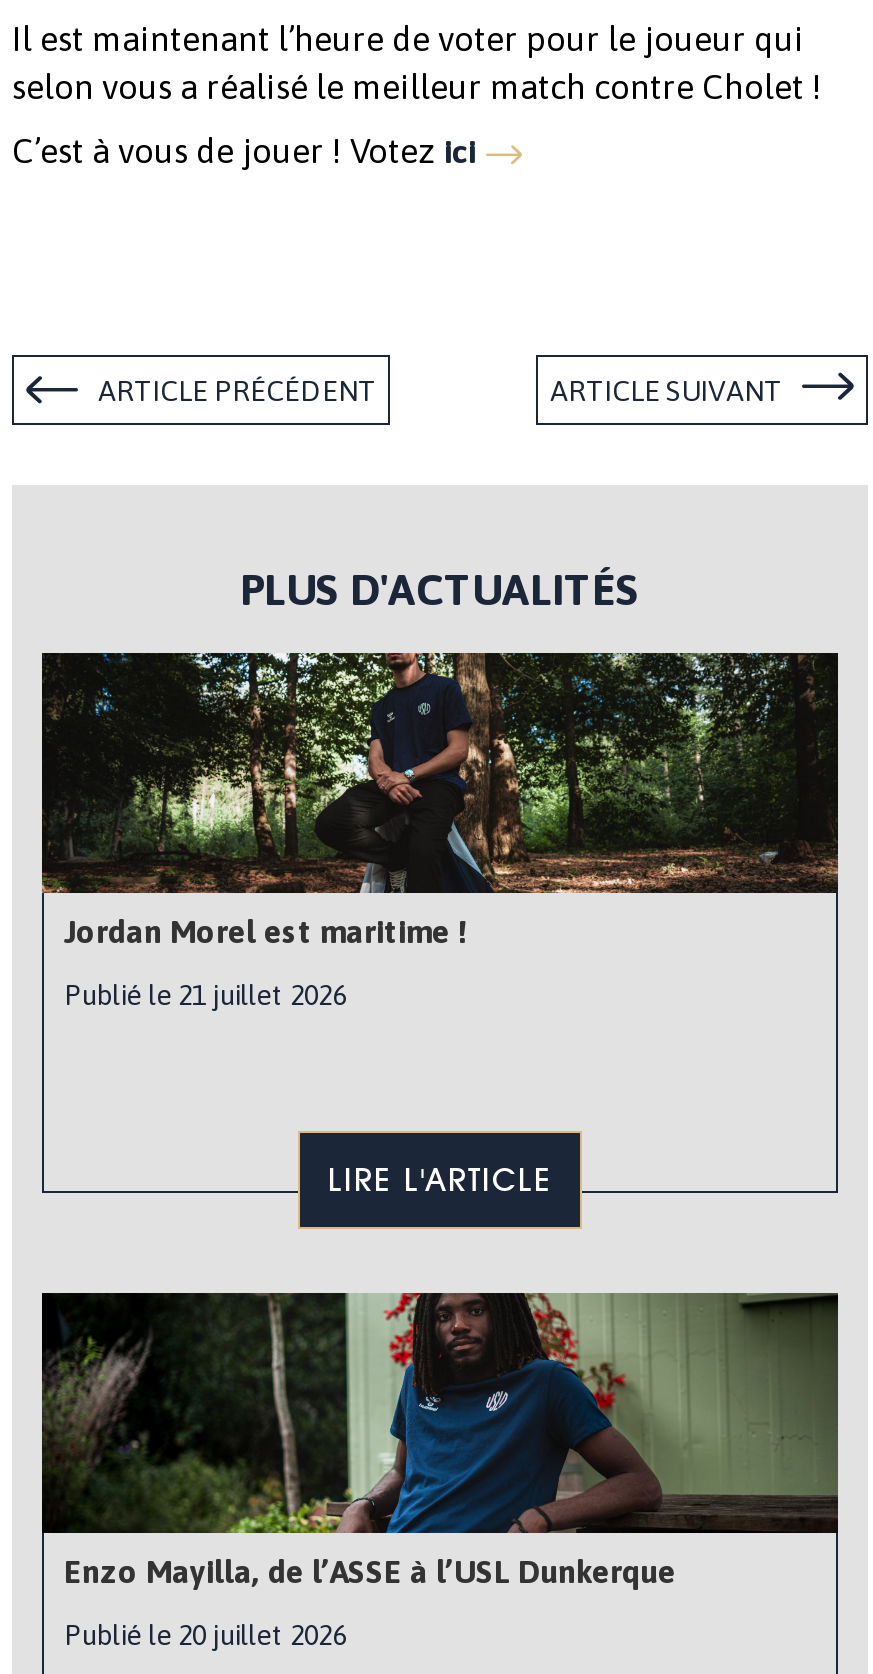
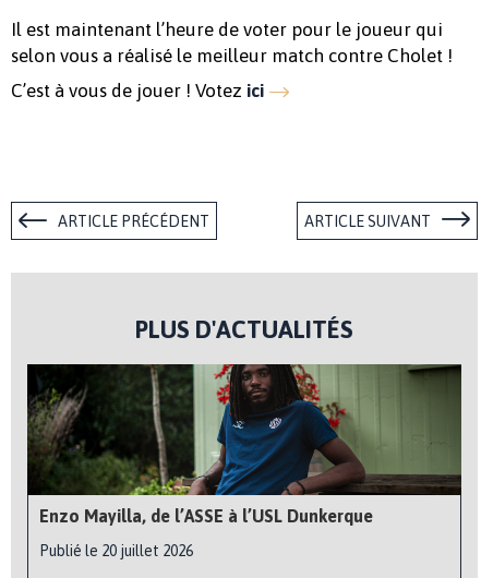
[40,651,838,1011] [image] | Jordan Morel est maritime ! | Publié le 21 juillet 2026 -> none
[328,1161,552,1199] LIRE L'ARTICLE -> none

